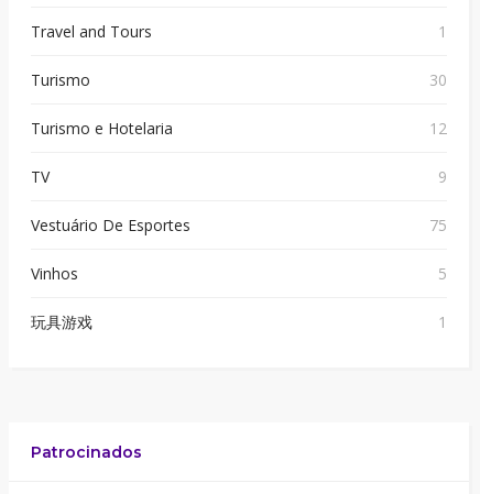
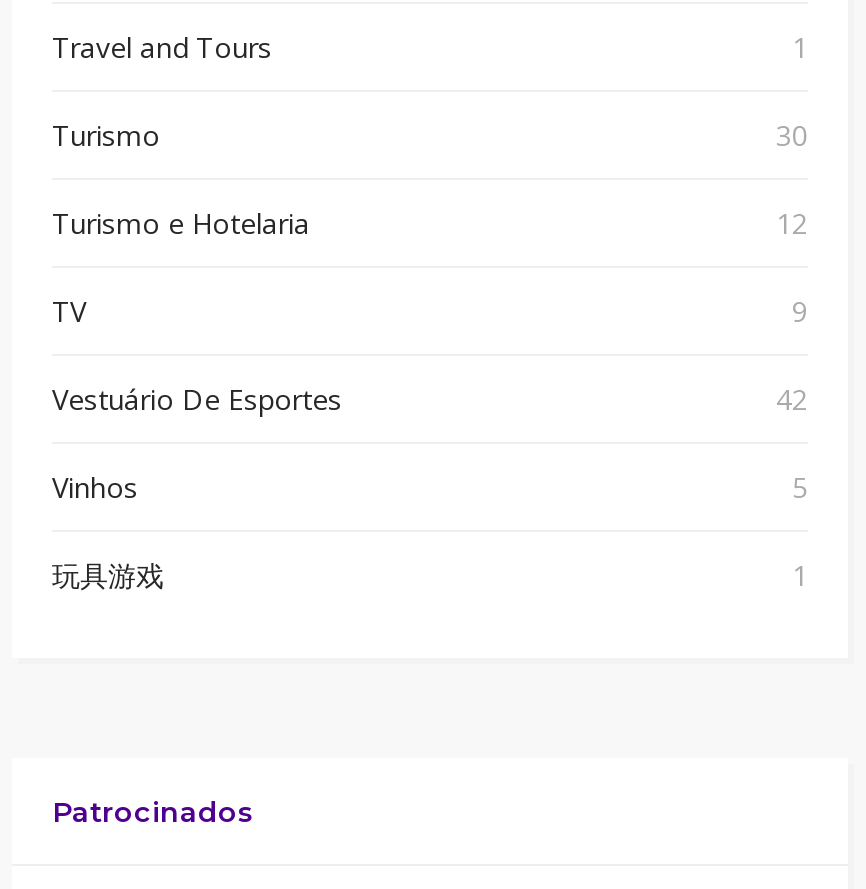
[429,215,447,235] 75 -> [776,380,808,418] 42

